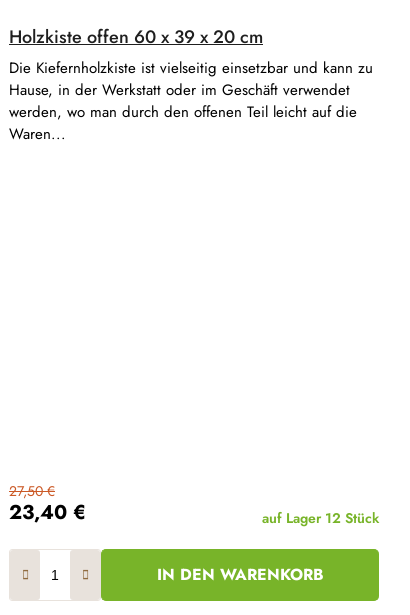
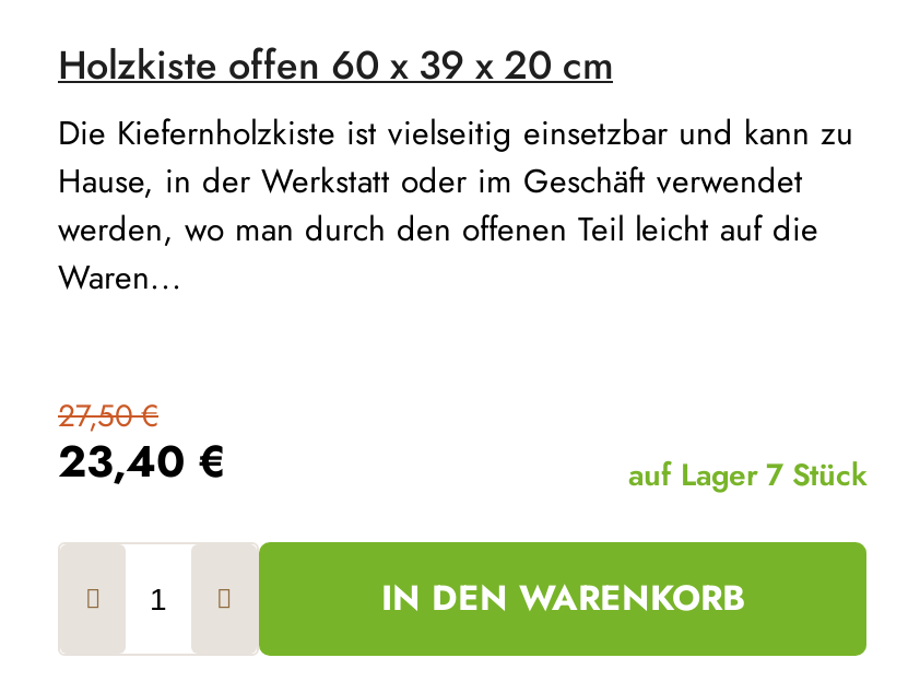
[262,508,379,528] auf Lager 12 Stück -> [628,452,866,495] auf Lager 7 Stück

